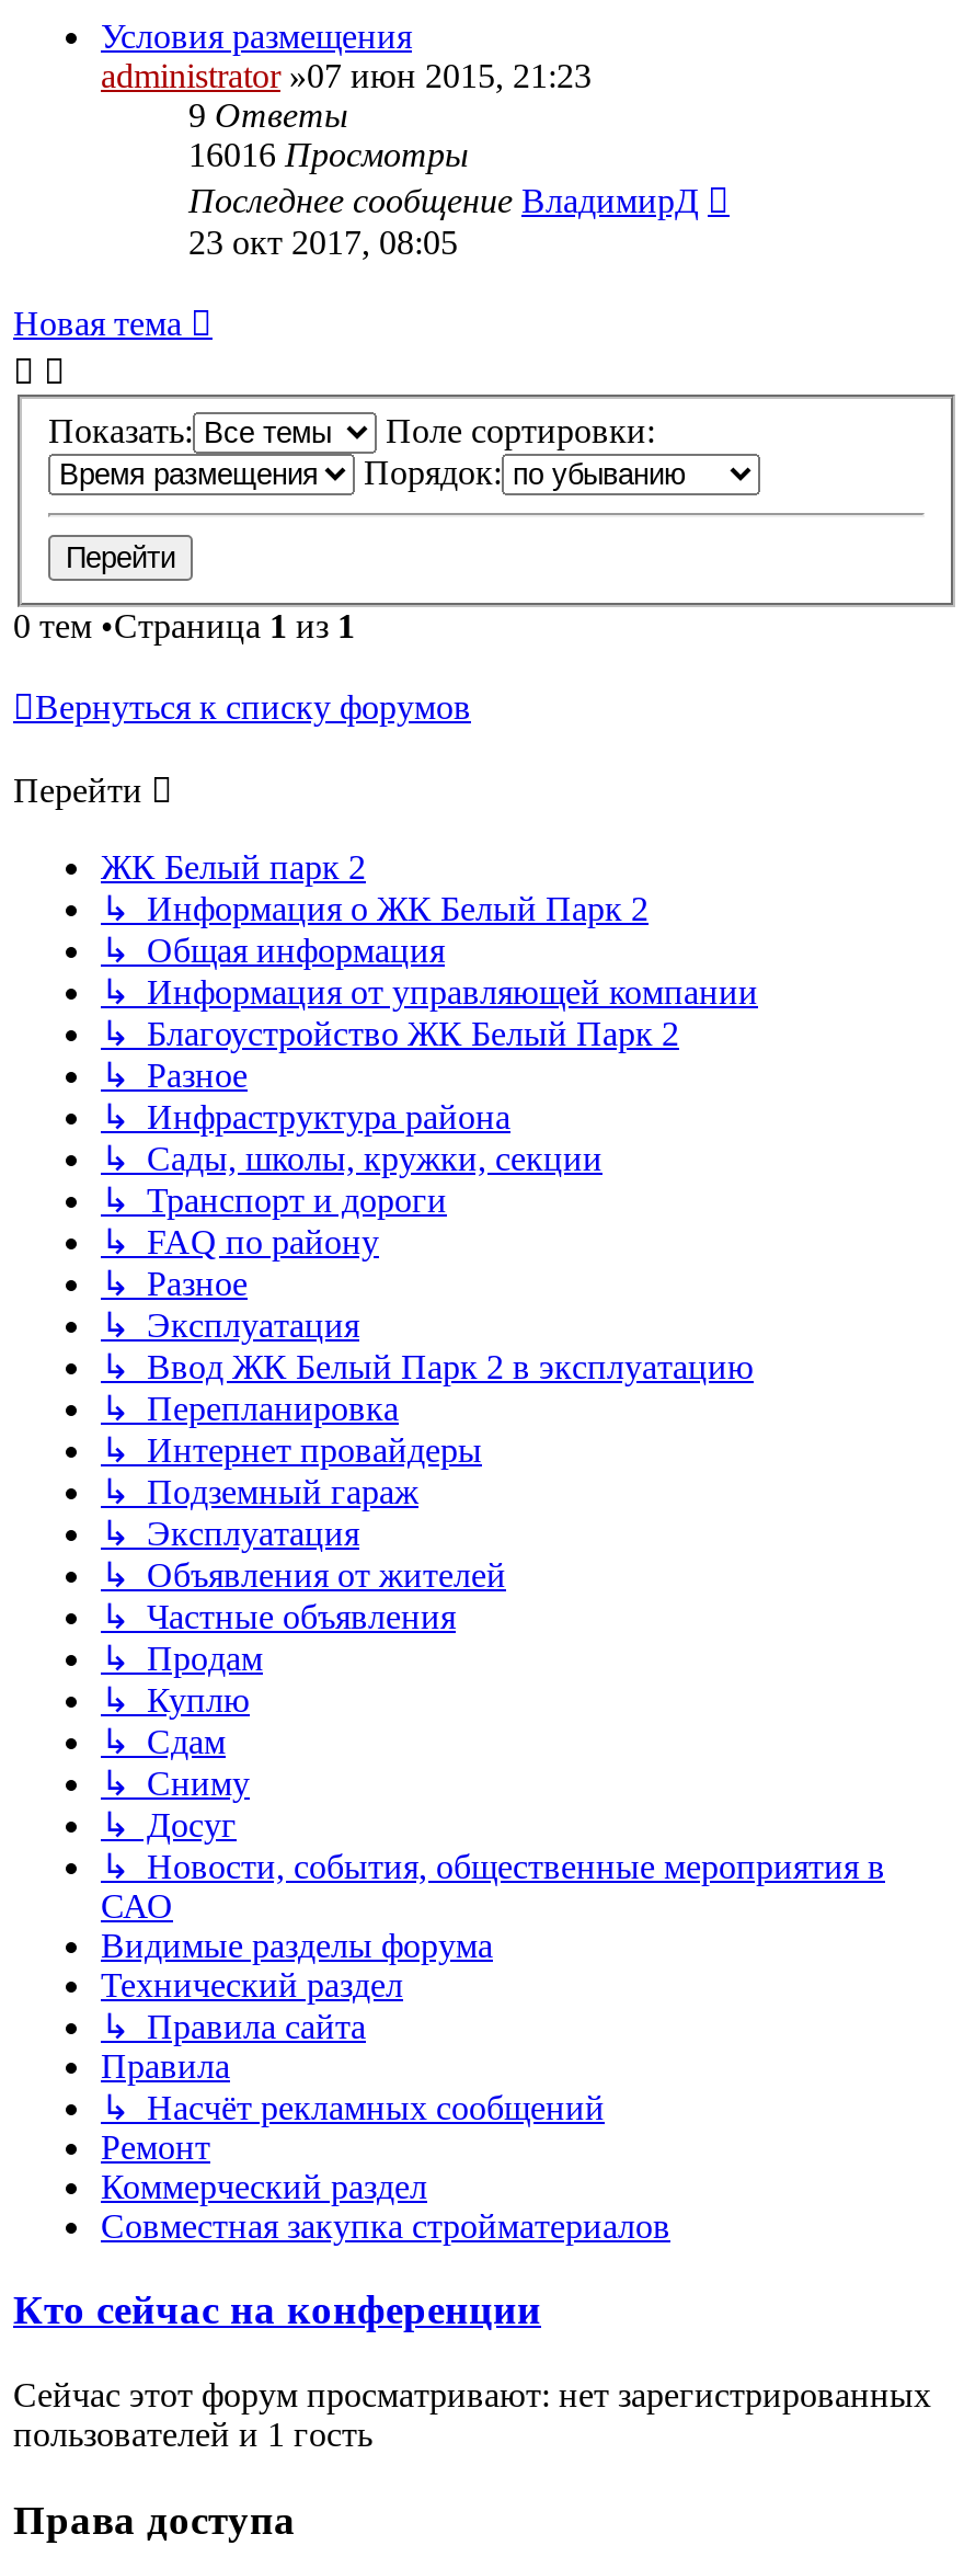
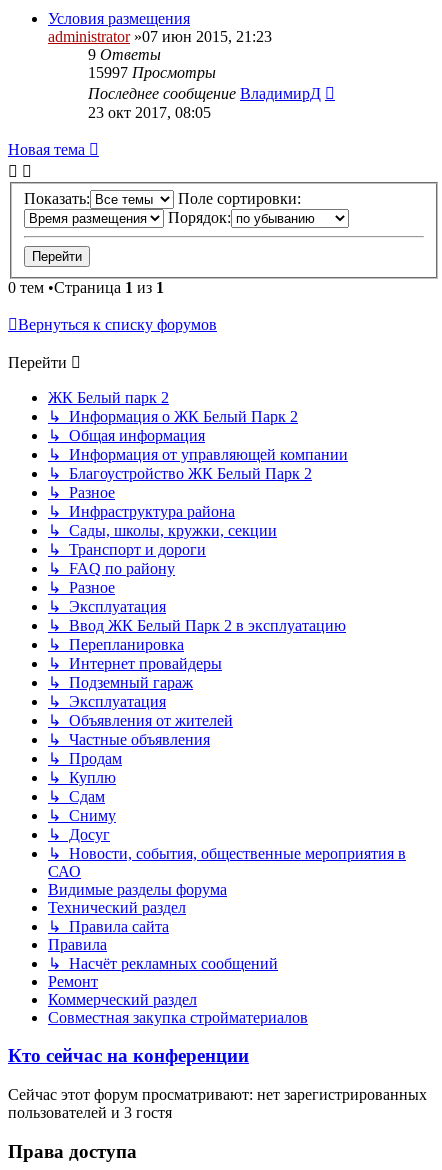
[188,136,469,173] 16016 Просмотры -> [88,64,216,81] 15997 Просмотры
[13,2416,372,2453] пользователей и 1 гость -> [8,1104,172,1121] пользователей и 3 гостя

